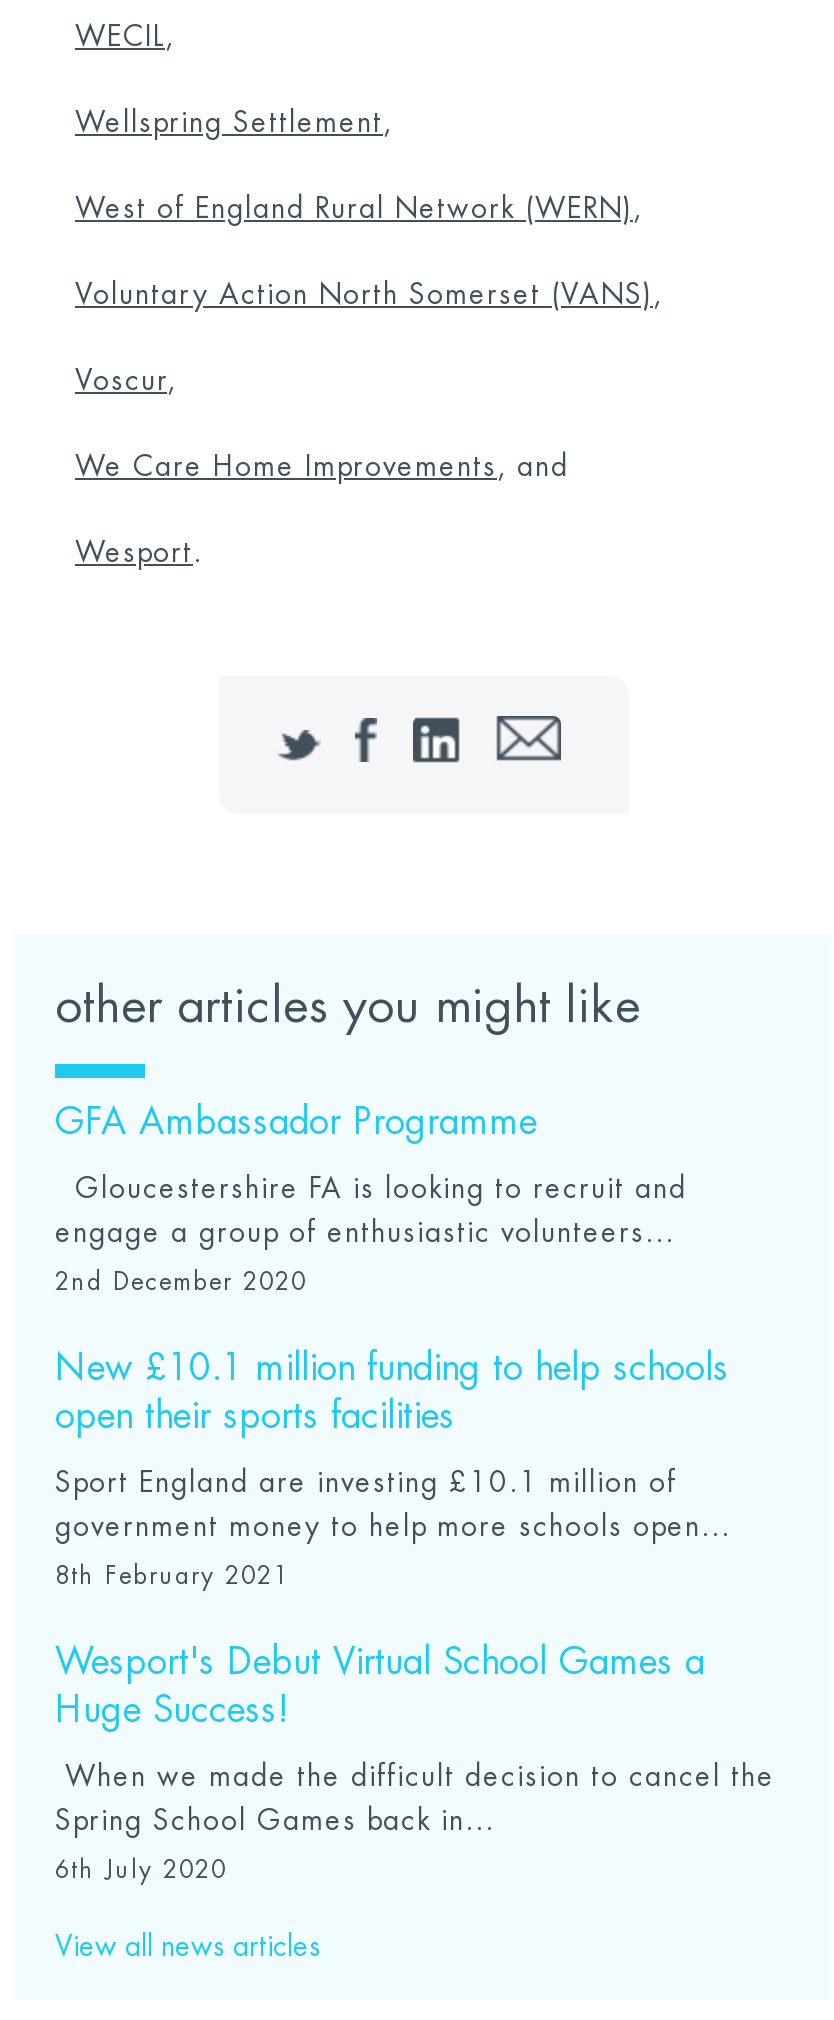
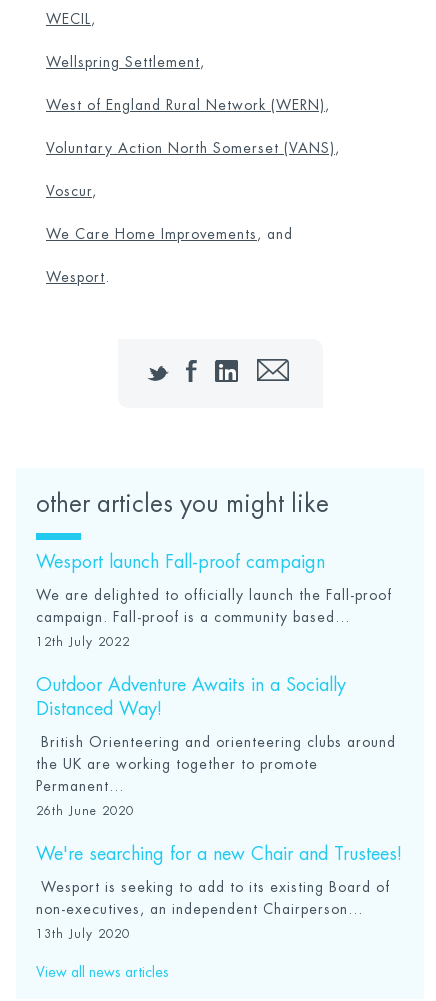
[55,1104,775,1882] GFA Ambassador Programme | Gloucestershire FA is looking to recruit and | engage a group of enthusiastic volunteers... | 2nd December 2020 | New £10.1 million funding to help schools | open their sports facilities | Sport England are investing £10.1 million of | government money to help more schools open... | 8th February 2021 | Wesport's Debut Virtual School Games a | Huge Success! | When we made the difficult decision to cancel the | Spring School Games back in... | 6th July 2020 -> [36,553,402,940] Wesport launch Fall-proof campaign | We are delighted to officially launch the Fall-proof | campaign. Fall-proof is a community based... | 12th July 2022 | Outdoor Adventure Awaits in a Socially | Distanced Way! | British Orienteering and orienteering clubs around | the UK are working together to promote | Permanent... | 26th June 2020 | We're searching for a new Chair and Trustees! | Wesport is seeking to add to its existing Board of | non-executives, an independent Chairperson... | 13th July 2020

